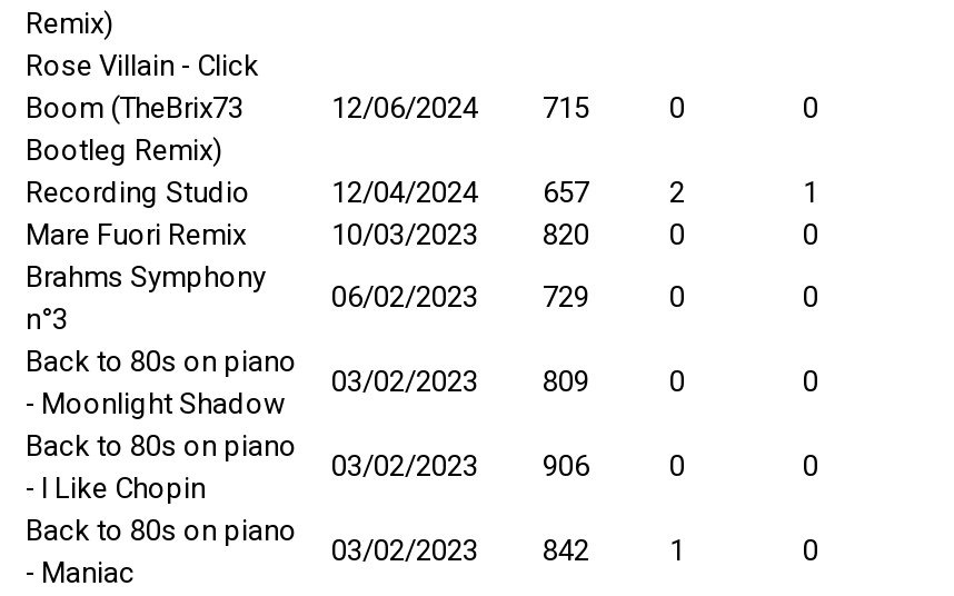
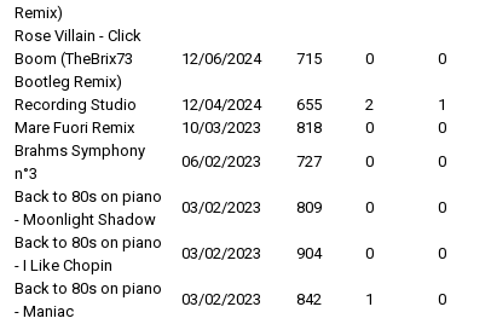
[331,176,589,209] 12/04/2024 657 -> [181,96,321,114] 12/04/2024 655
[331,218,589,251] 10/03/2023 820 -> [181,118,321,137] 10/03/2023 818
[331,280,589,314] 06/02/2023 729 -> [181,152,321,170] 06/02/2023 727
[331,449,589,483] 03/02/2023 906 -> [181,244,321,262] 03/02/2023 904

